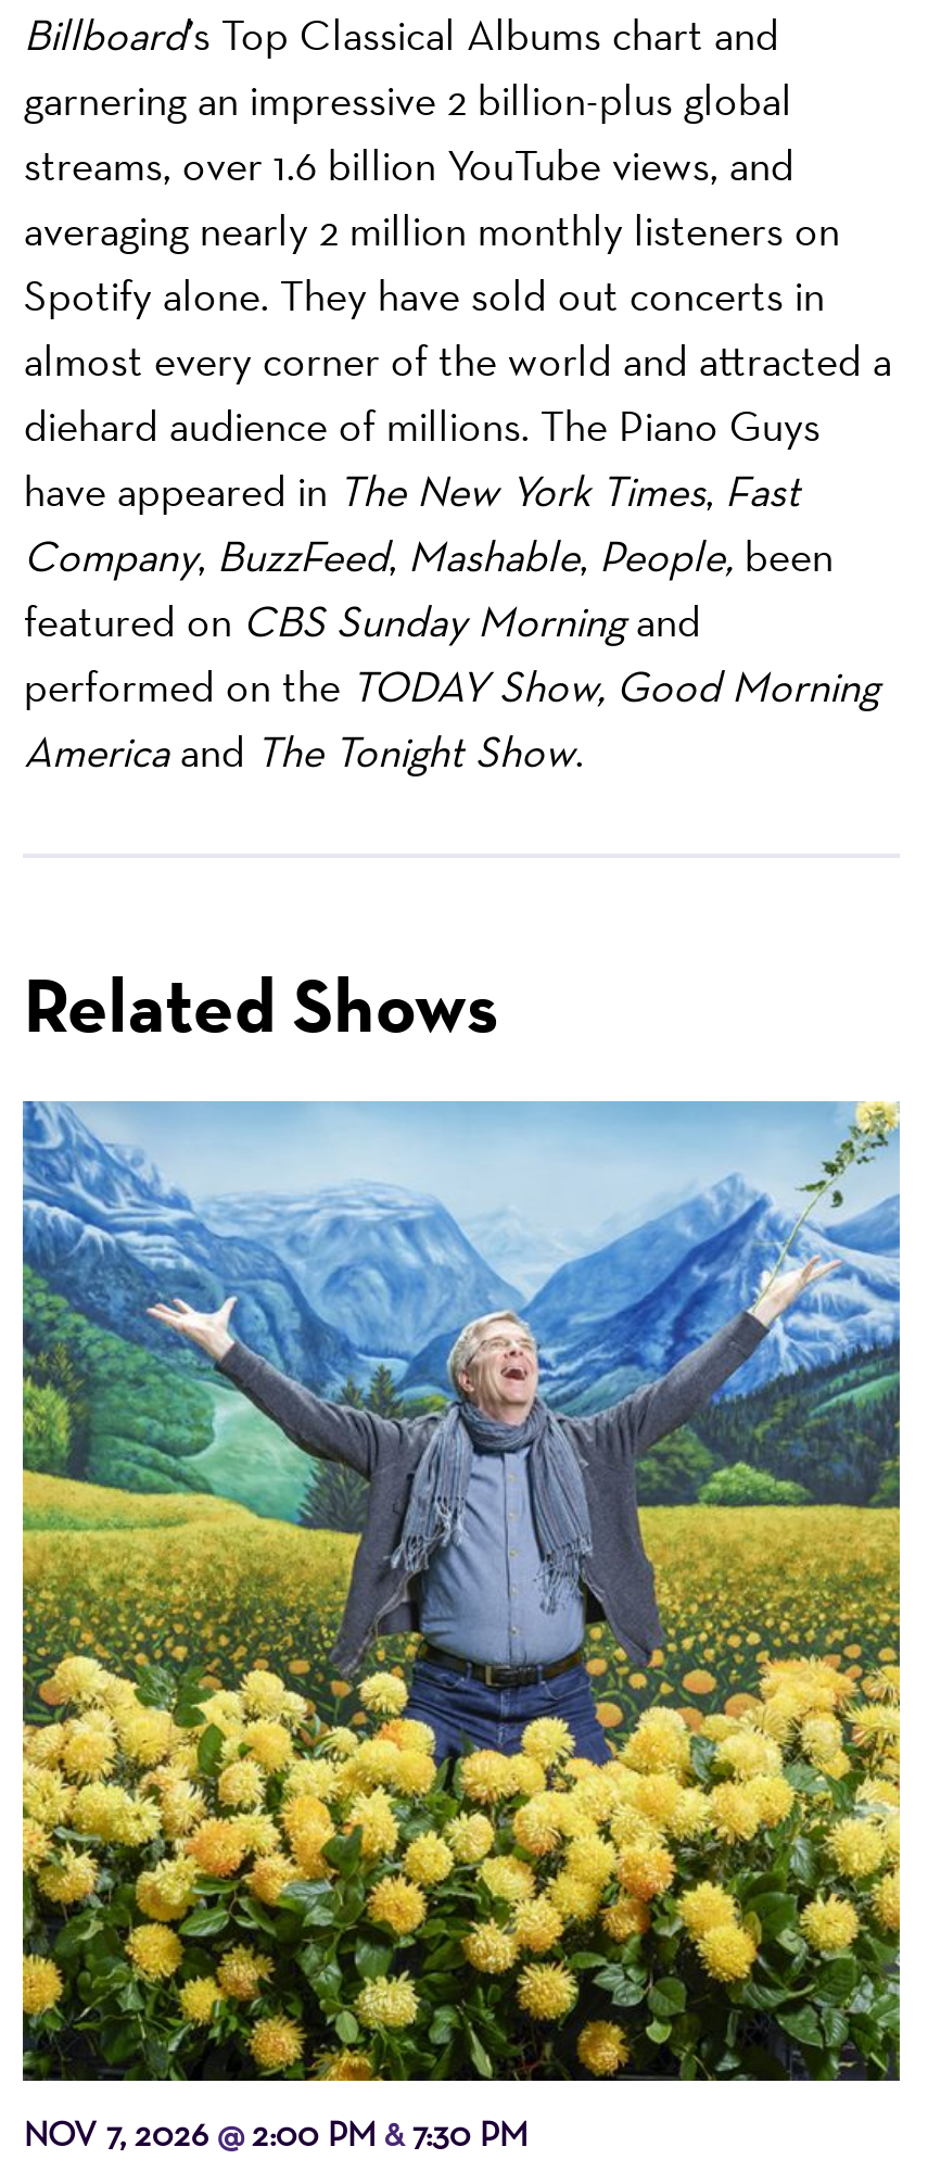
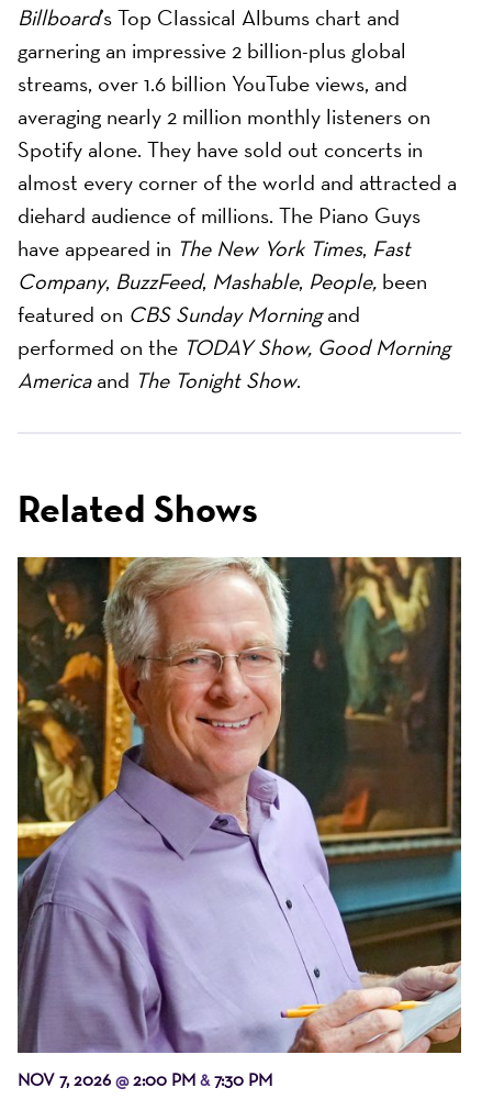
[21,1099,902,2083] [image] -> [16,556,462,1054] [image]

